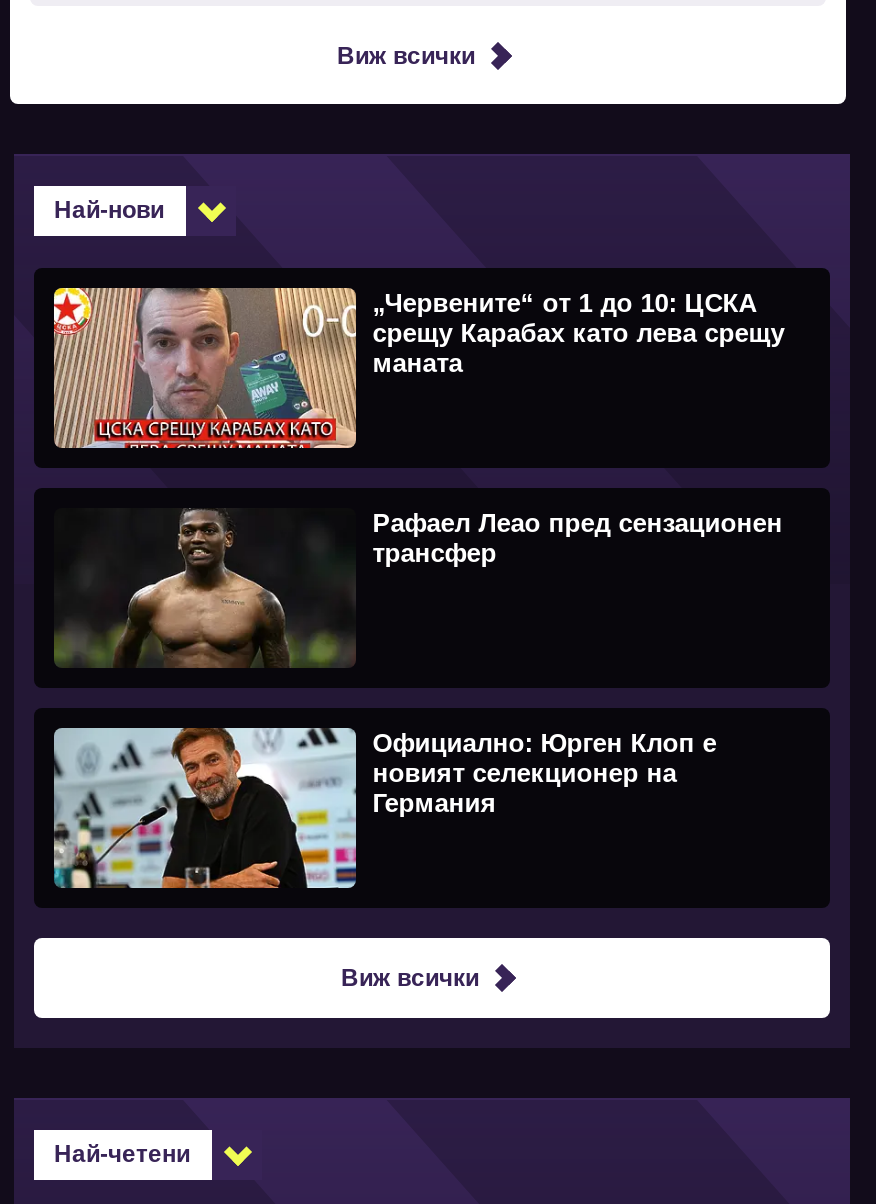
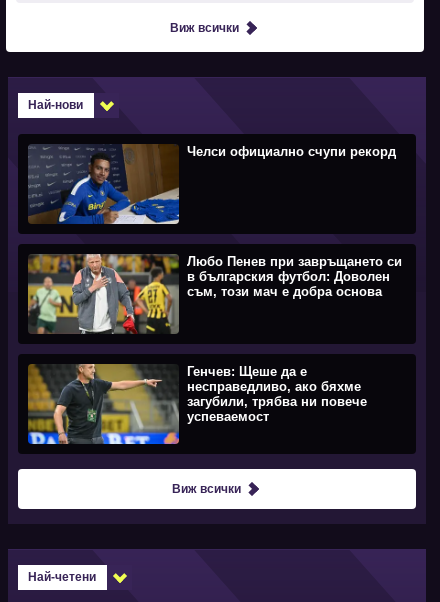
[52,286,784,450] [image] | „Червените“ от 1 до 10: ЦСКА | срещу Карабах като лева срещу | маната -> [28,143,396,225] [image] | Челси официално счупи рекорд
[54,507,782,668] [image] | Рафаел Леао пред сензационен | трансфер -> [27,253,402,334] [image] | Любо Пенев при завръщането си | в българския футбол: Доволен | съм, този мач е добра основа
[52,726,716,890] [image] | Официално: Юрген Клоп е | новият селекционер на | Германия -> [27,363,367,445] [image] | Генчев: Щеше да е | несправедливо, ако бяхме | загубили, трябва ни повече | успеваемост

